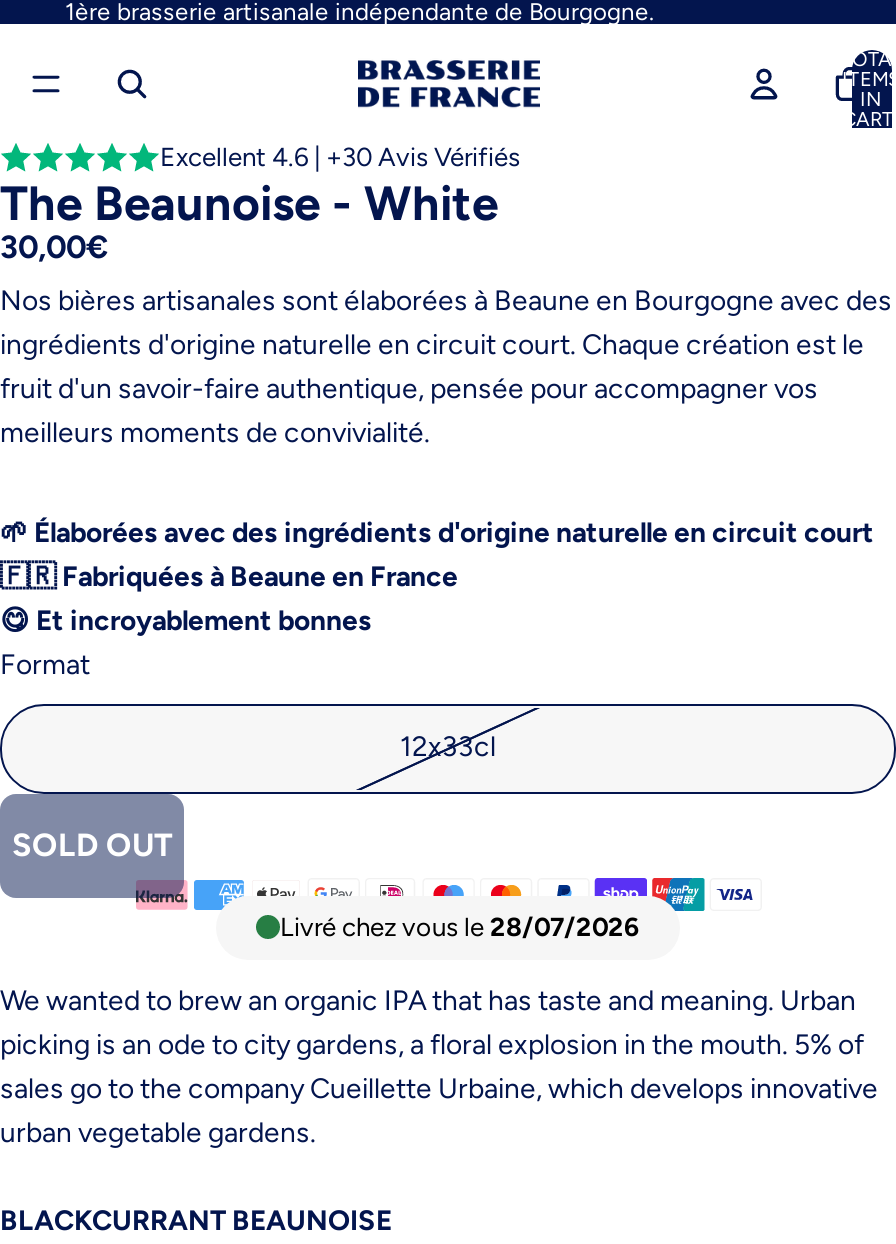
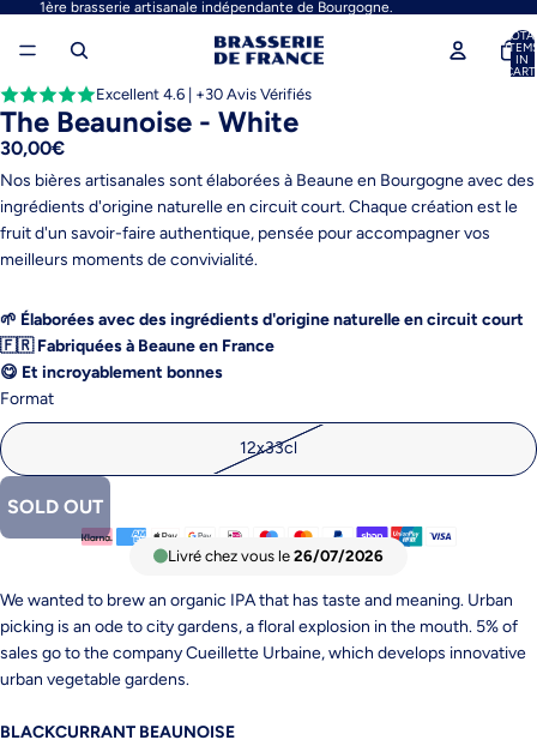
[280,912,640,942] Livré chez vous le 28/07/2026 -> [168,547,384,565] Livré chez vous le 26/07/2026

